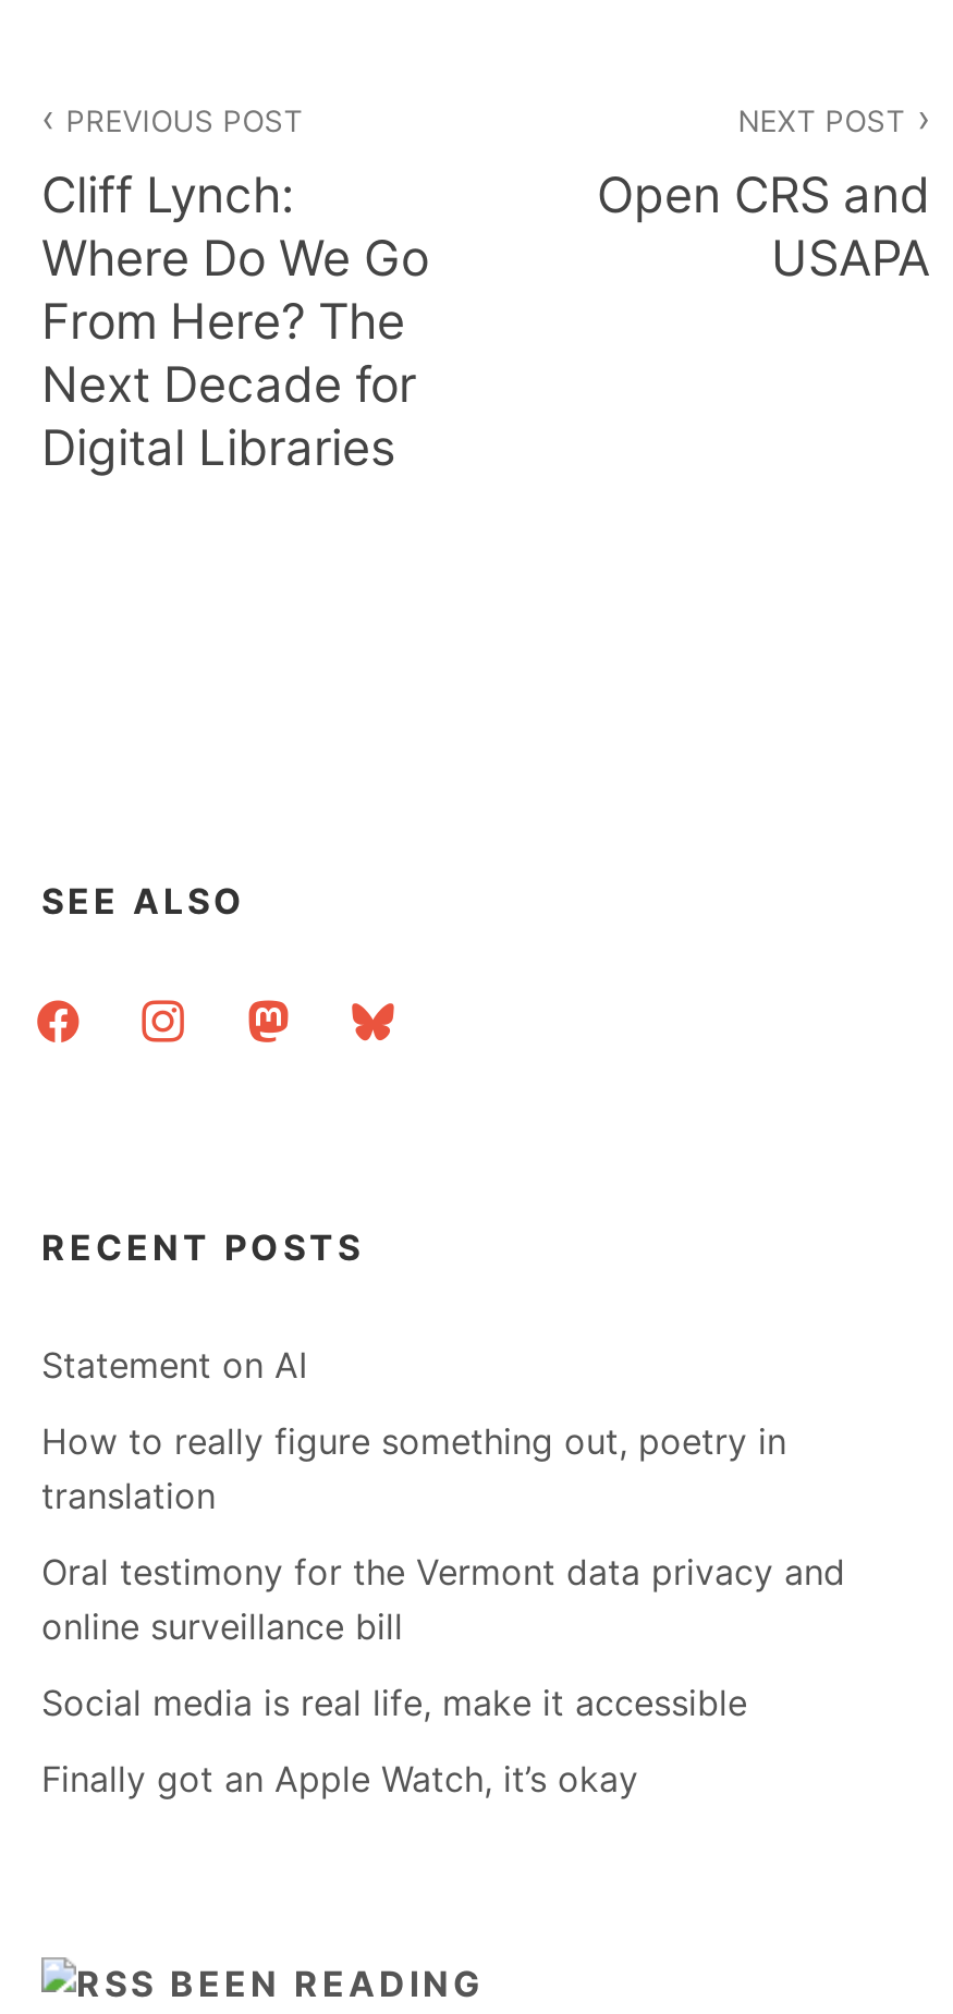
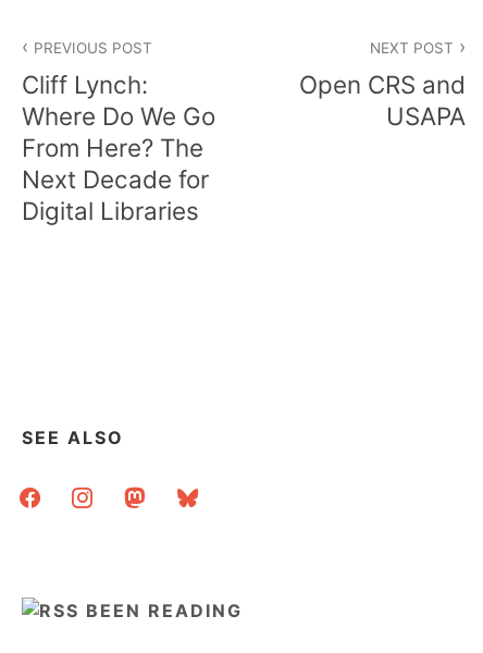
[41,1225,845,1800] RECENT POSTS | Statement on AI | How to really figure something out, poetry in | translation | Oral testimony for the Vermont data privacy and | online surveillance bill | Social media is real life, make it accessible | Finally got an Apple Watch, it’s okay -> none

